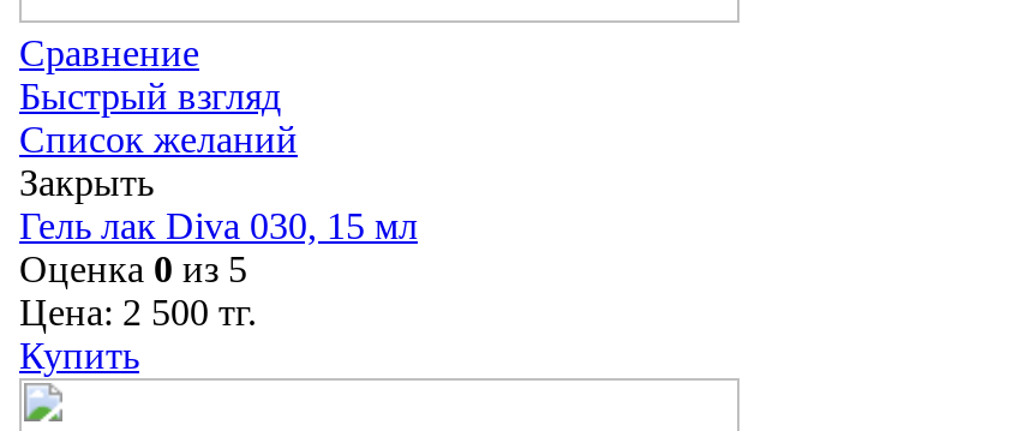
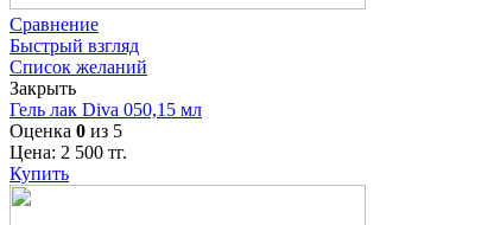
[19,205,418,246] Гель лак Diva 030, 15 мл -> [9,99,202,119] Гель лак Diva 050,15 мл

